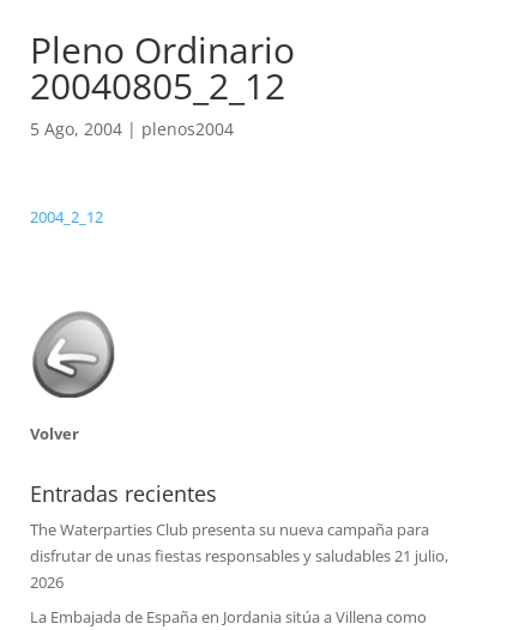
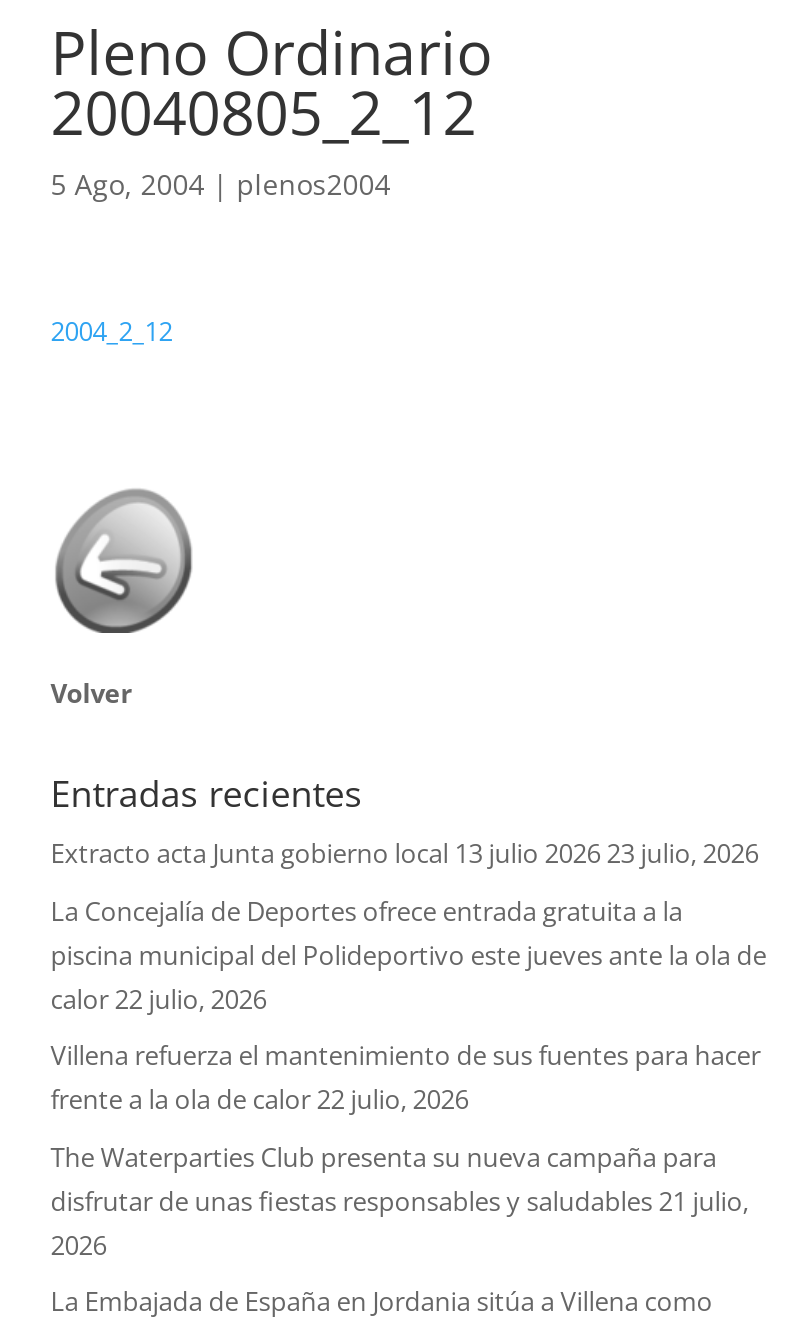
none -> [51,835,767,1117] Extracto acta Junta gobierno local 13 julio 2026 23 julio, 2026 | La Concejalía de Deportes ofrece entrada gratuita a la | piscina municipal del Polideportivo este jueves ante la ola de | calor 22 julio, 2026 | Villena refuerza el mantenimiento de sus fuentes para hacer | frente a la ola de calor 22 julio, 2026

